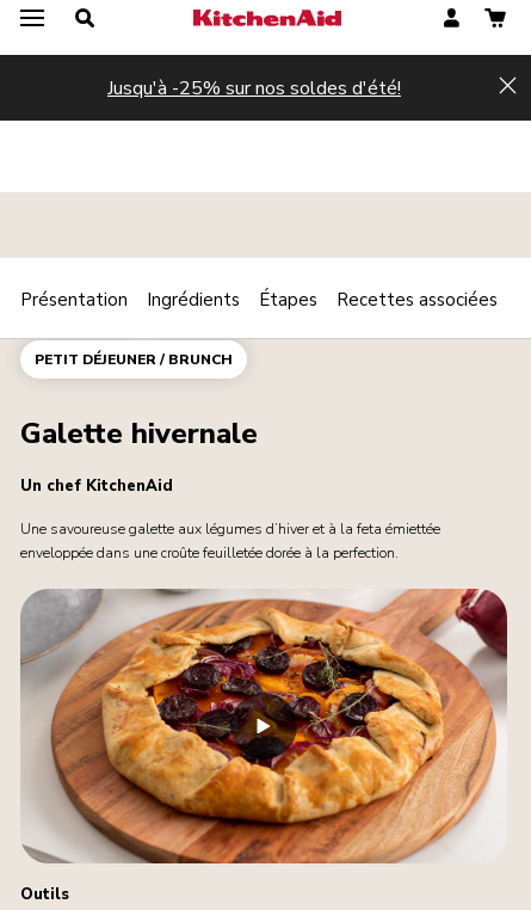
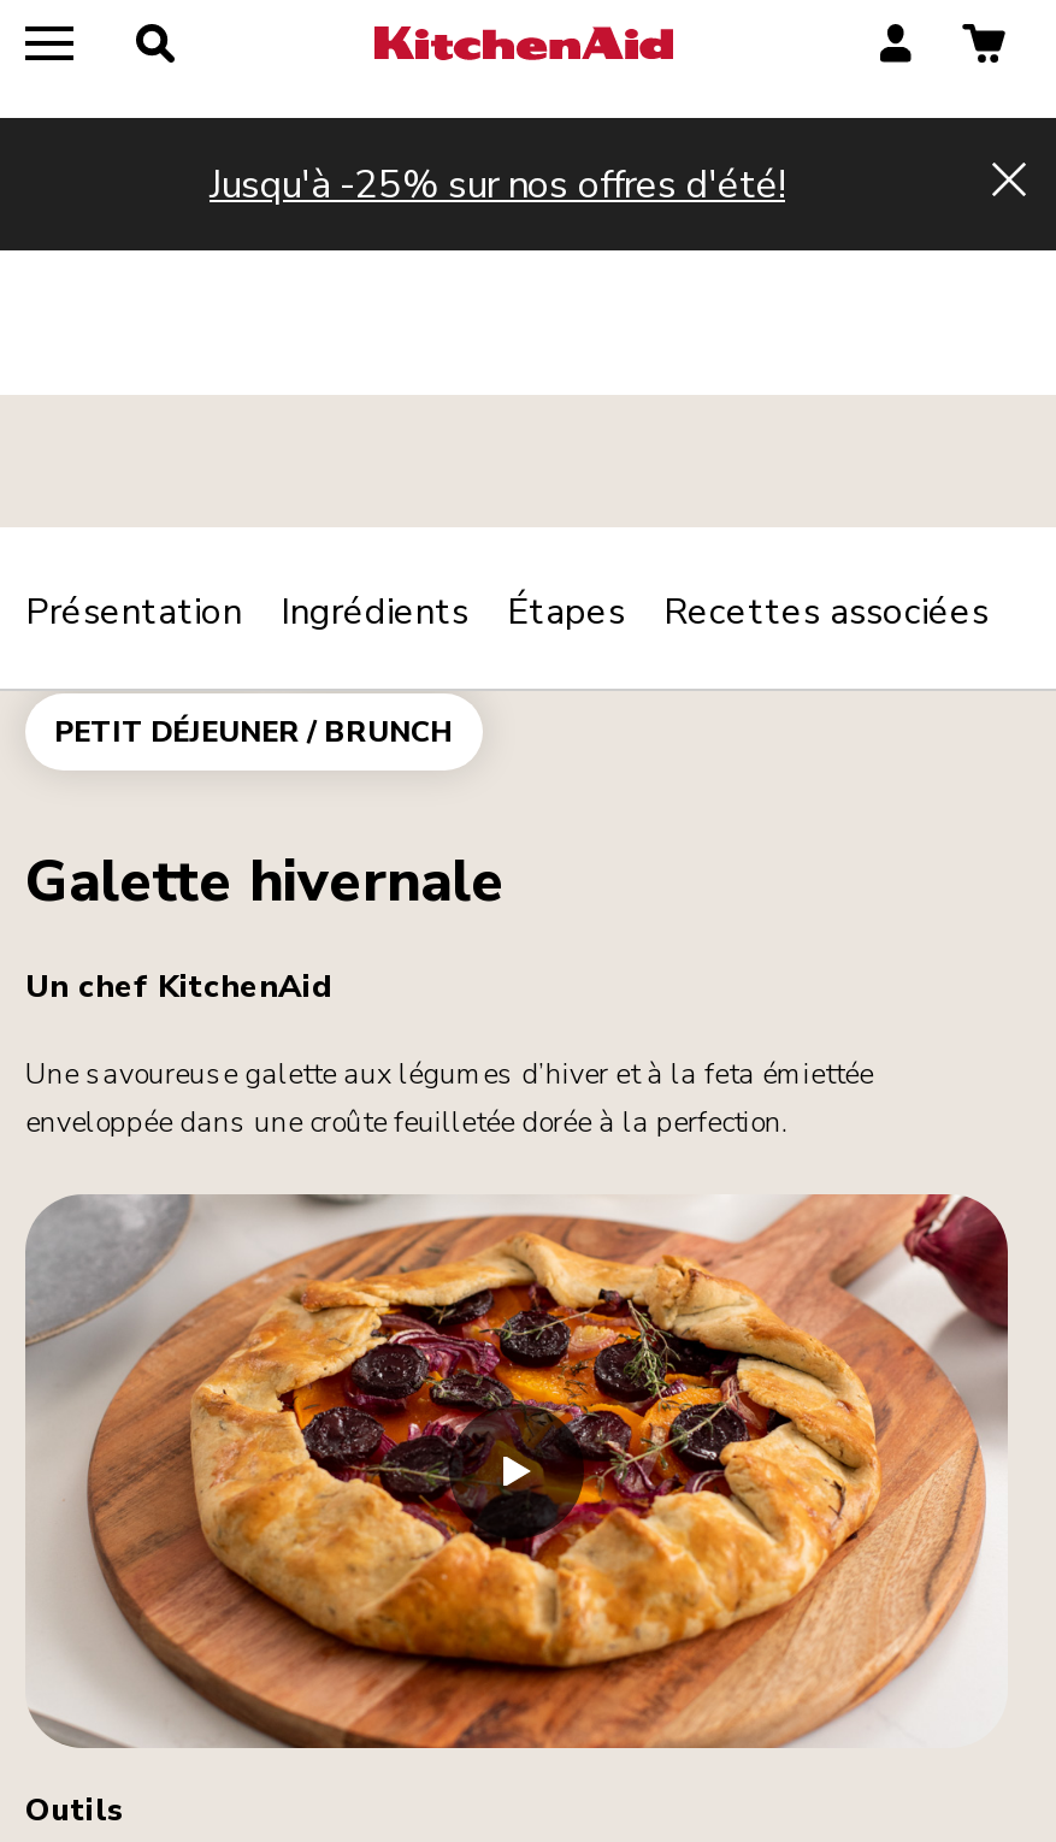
[107,75,401,101] Jusqu'à -25% sur nos soldes d'été! -> [210,158,785,211] Jusqu'à -25% sur nos offres d'été!

